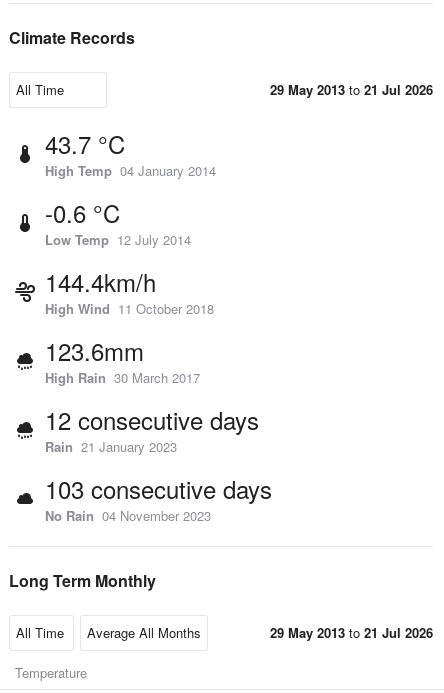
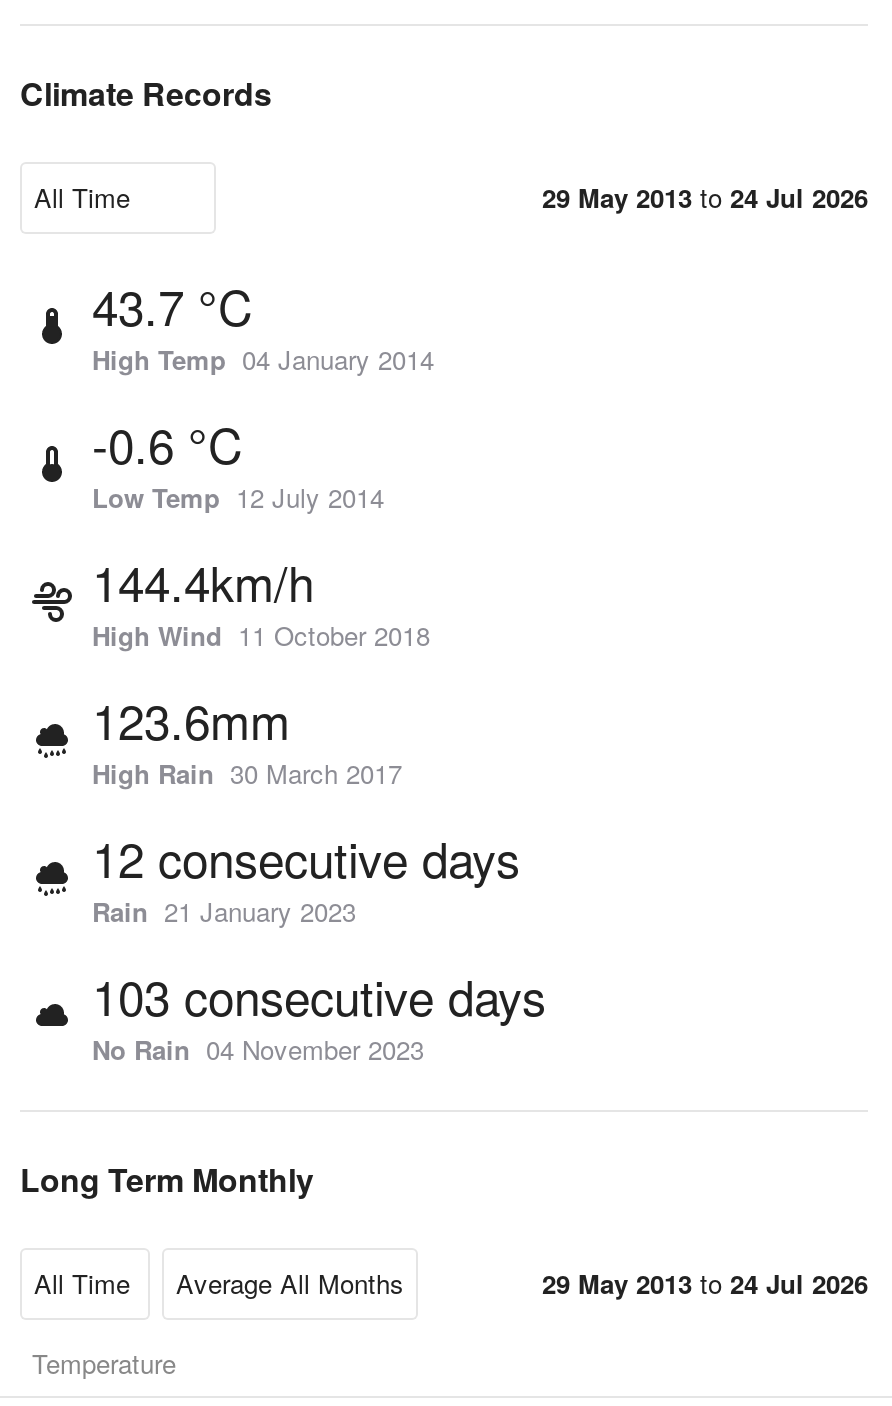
[270,80,433,99] 29 May 2013 to 21 Jul 2026 -> [542,178,868,216] 29 May 2013 to 24 Jul 2026
[270,623,433,642] 29 May 2013 to 21 Jul 2026 -> [542,1264,868,1302] 29 May 2013 to 24 Jul 2026

